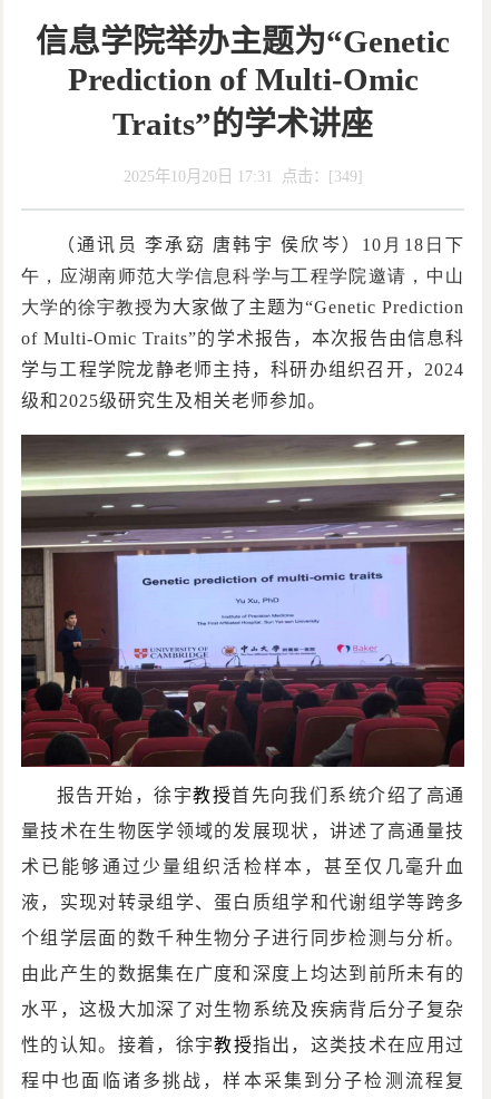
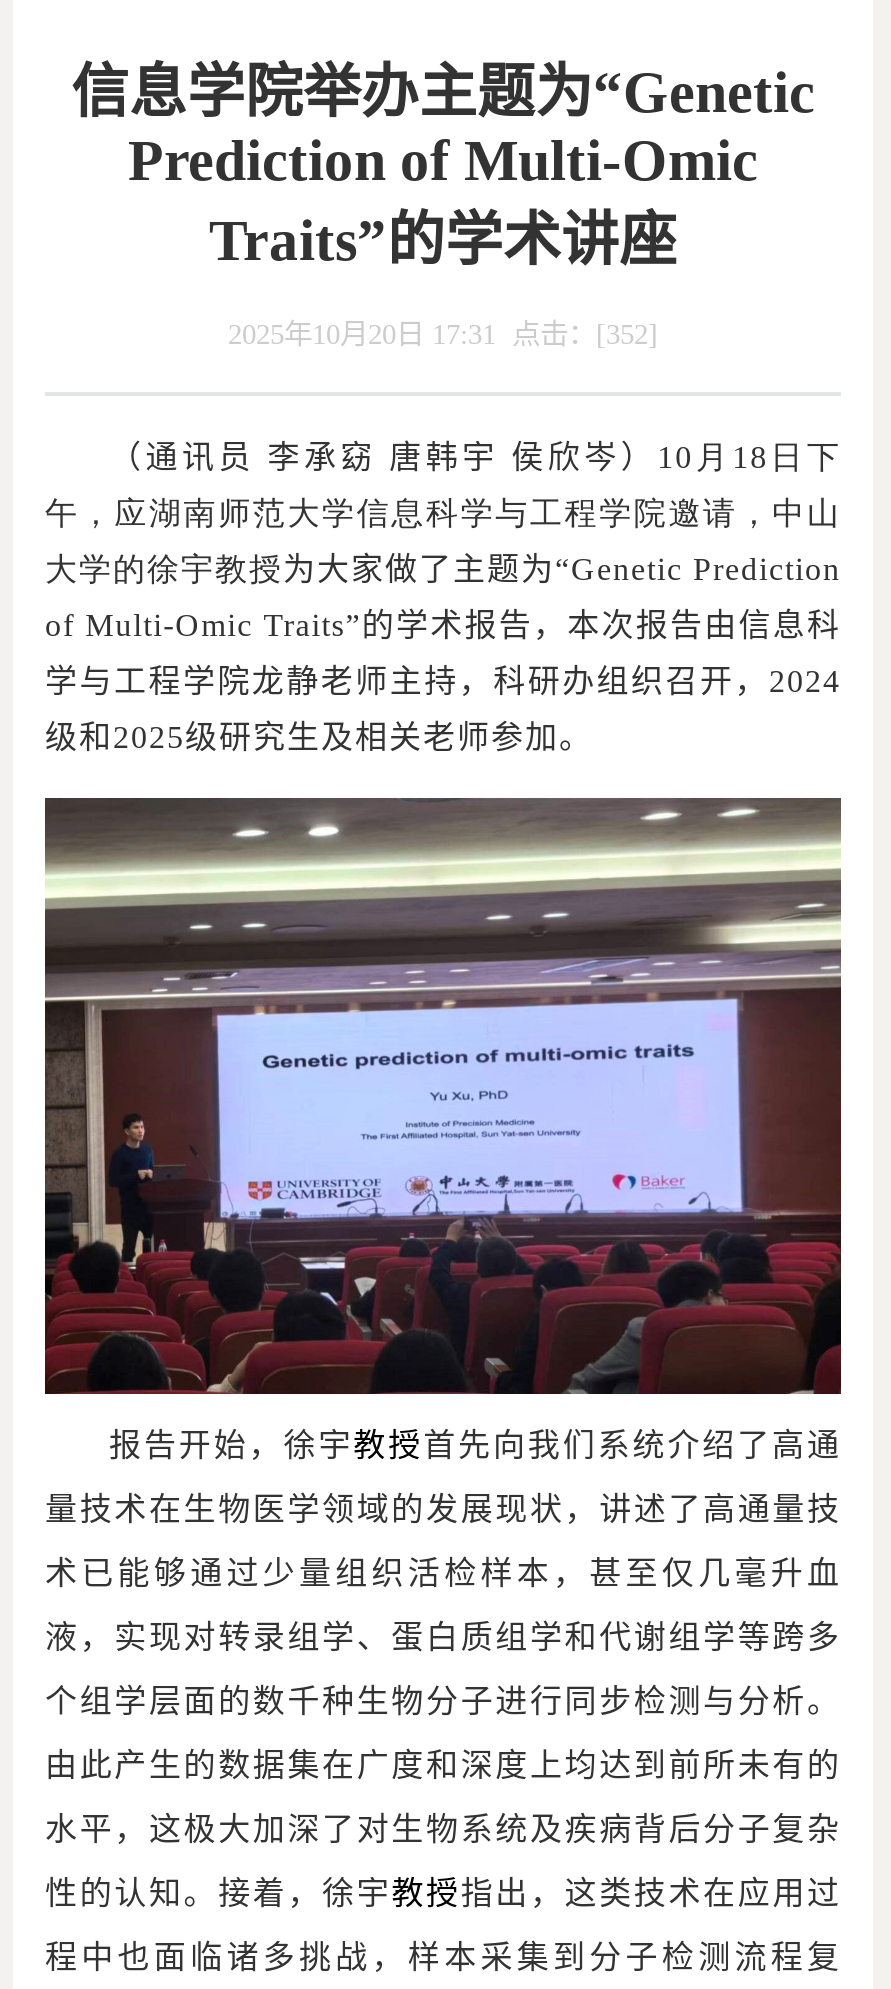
[123,167,362,185] 2025年10月20日 17:31 点击：[349] -> [228,318,658,350] 2025年10月20日 17:31 点击：[352]

